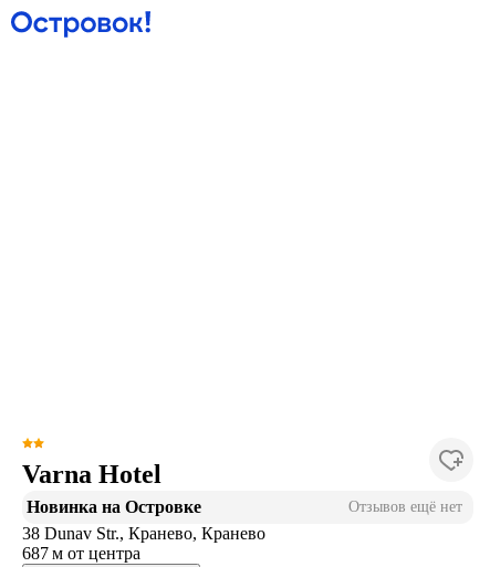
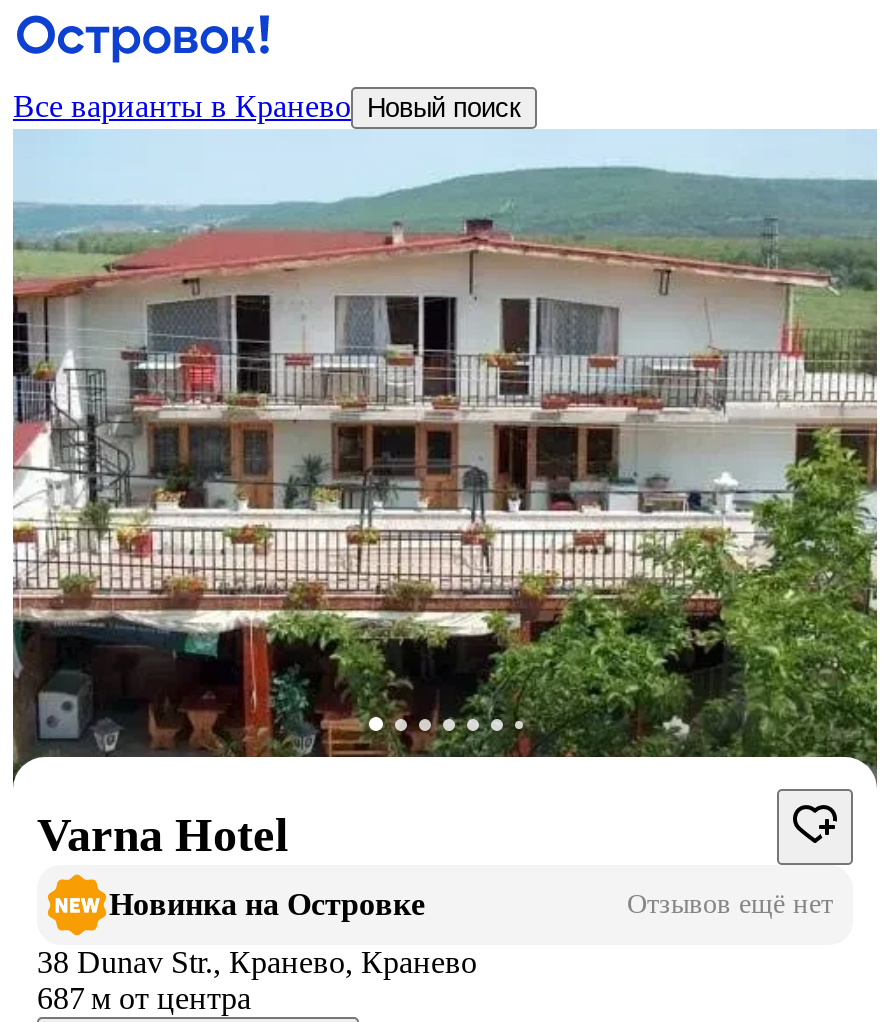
none -> [11,129,879,867] [image]
none -> [13,89,521,123] Все варианты в Кранево Новый поиск

